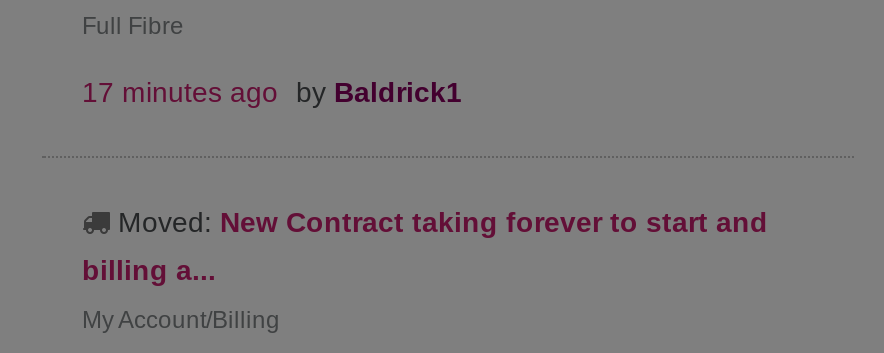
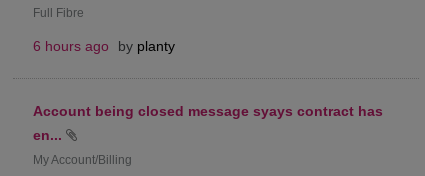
[82,76,462,108] 17 minutes ago by Baldrick1 -> [33,38,175,54] 6 hours ago by planty
[110,206,768,238] Moved: New Contract taking forever to start and -> [33,103,383,119] Account being closed message syays contract has
[82,254,216,286] billing a... -> [33,127,66,143] en...

